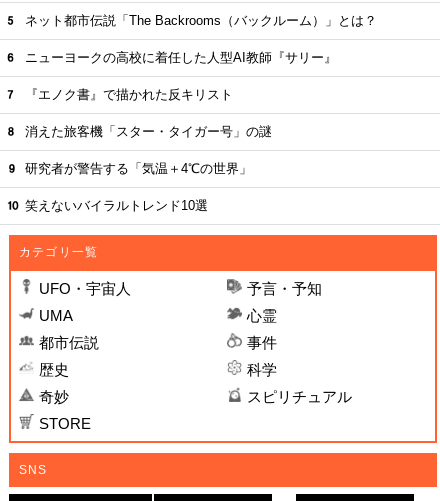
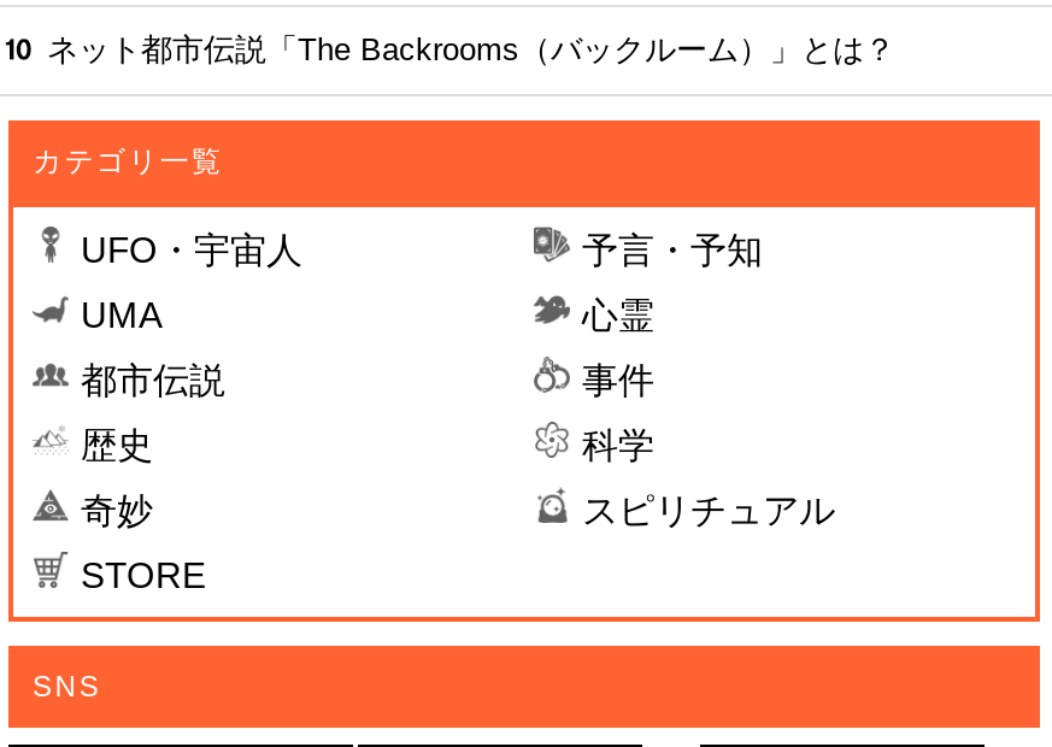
[25,49,337,212] ニューヨークの高校に着任した人型AI教師『サリー』 | 『エノク書』で描かれた反キリスト | 消えた旅客機「スター・タイガー号」の謎 | 研究者が警告する「気温＋4℃の世界」 | 笑えないバイラルトレンド10選 -> none

